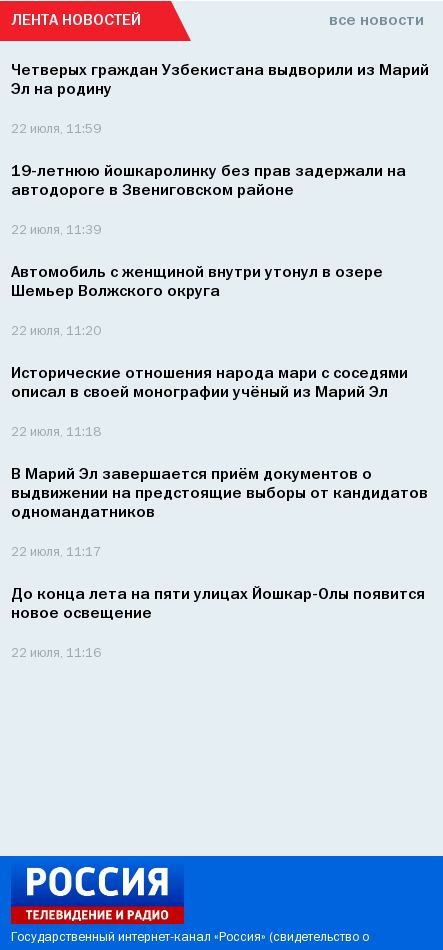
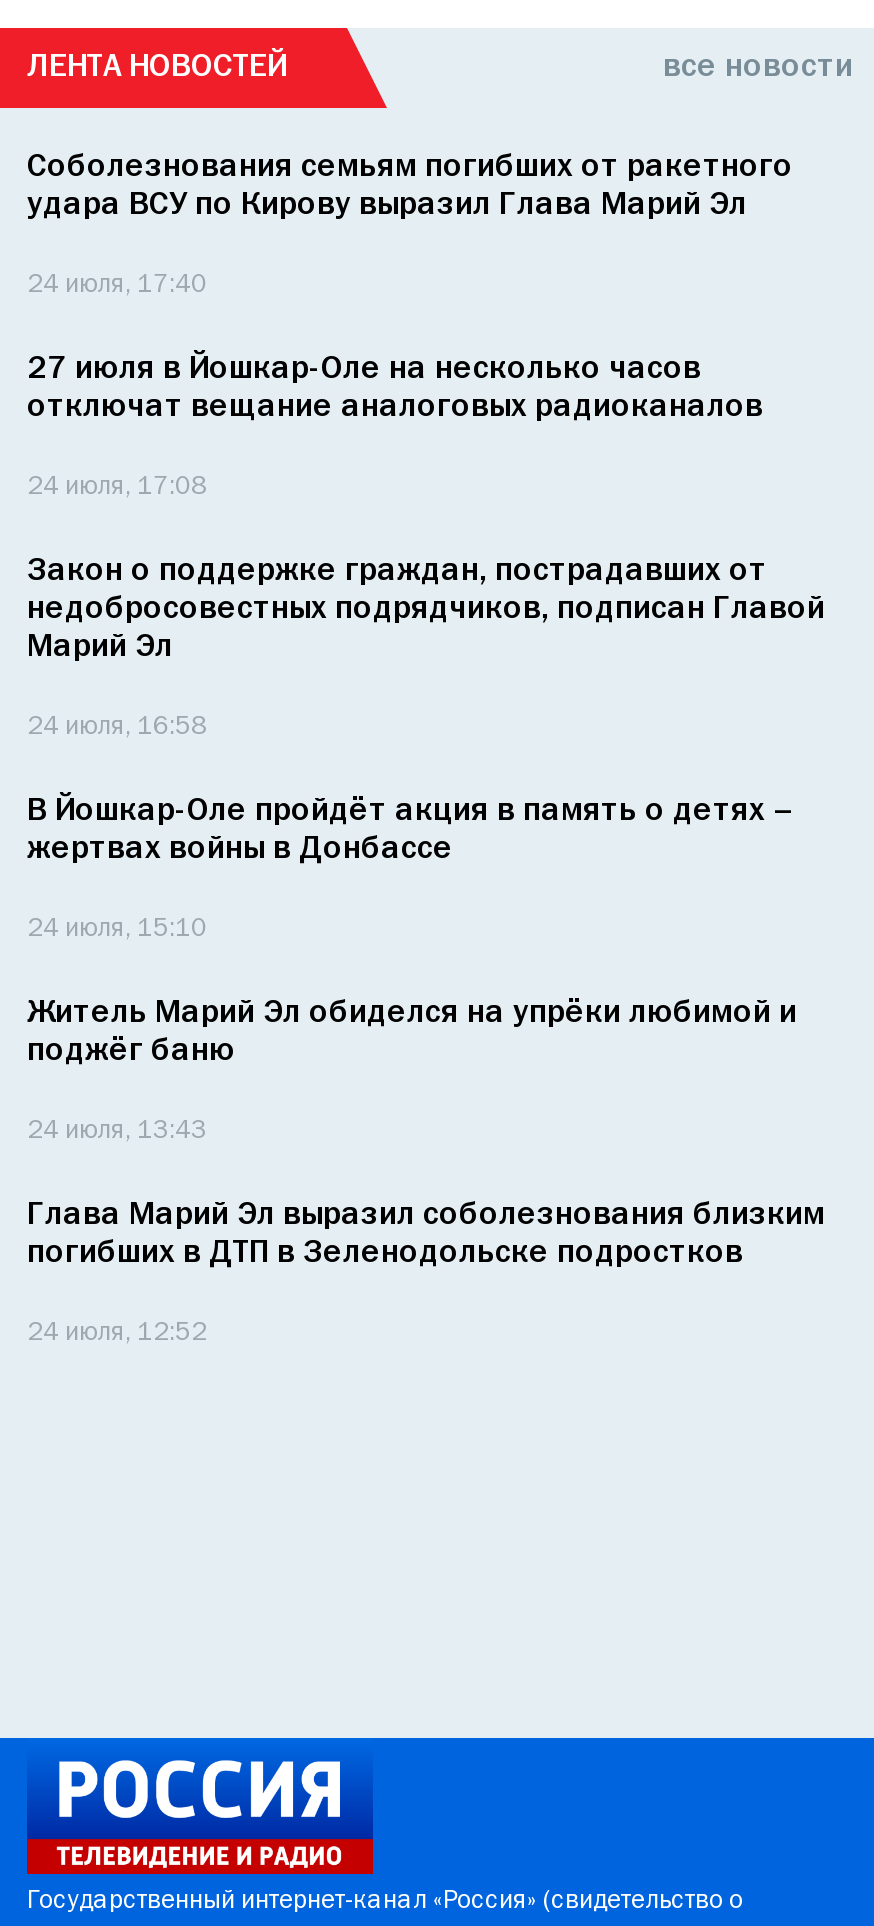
[11,64,429,97] Четверых граждан Узбекистана выдворили из Марий | Эл на родину -> [27,154,793,220] Соболезнования семьям погибших от ракетного | удара ВСУ по Кирову выразил Глава Марий Эл
[11,124,101,135] 22 июля, 11:59 -> [27,274,207,296] 24 июля, 17:40
[11,165,406,198] 19-летнюю йошкаролинку без прав задержали на | автодороге в Звениговском районе -> [27,356,763,422] 27 июля в Йошкар-Оле на несколько часов | отключат вещание аналоговых радиоканалов
[11,225,101,236] 22 июля, 11:39 -> [27,476,207,498] 24 июля, 17:08
[11,266,383,299] Автомобиль с женщиной внутри утонул в озере | Шемьер Волжского округа -> [27,558,825,662] Закон о поддержке граждан, пострадавших от | недобросовестных подрядчиков, подписан Главой | Марий Эл
[11,326,101,337] 22 июля, 11:20 -> [27,716,207,738] 24 июля, 16:58
[11,367,408,400] Исторические отношения народа мари с соседями | описал в своей монографии учёный из Марий Эл -> [27,798,793,864] В Йошкар-Оле пройдёт акция в память о детях – | жертвах войны в Донбассе
[11,427,101,438] 22 июля, 11:18 -> [27,918,207,940] 24 июля, 15:10
[11,468,428,520] В Марий Эл завершается приём документов о | выдвижении на предстоящие выборы от кандидатов | одномандатников -> [27,1000,797,1066] Житель Марий Эл обиделся на упрёки любимой и | поджёг баню
[11,547,101,558] 22 июля, 11:17 -> [27,1120,207,1142] 24 июля, 13:43
[11,588,425,621] До конца лета на пяти улицах Йошкар-Олы появится | новое освещение -> [27,1202,825,1268] Глава Марий Эл выразил соболезнования близким | погибших в ДТП в Зеленодольске подростков
[11,648,101,659] 22 июля, 11:16 -> [27,1322,207,1344] 24 июля, 12:52

